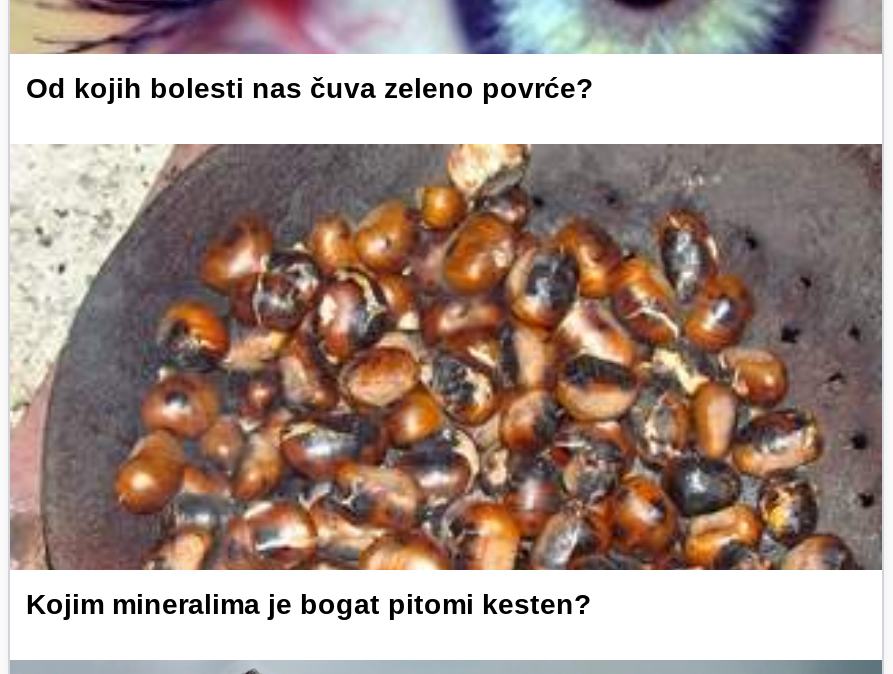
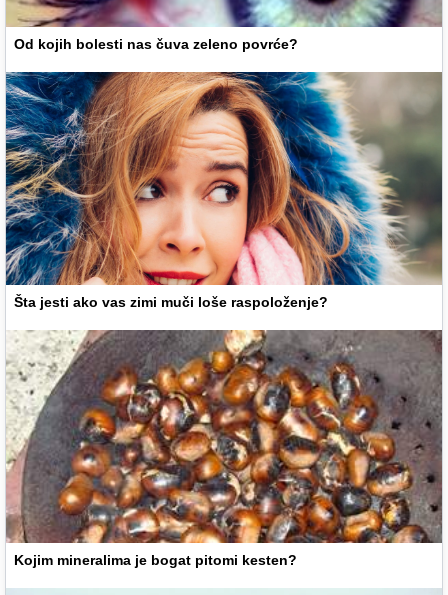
none -> [5,71,441,310] [image] | Šta jesti ako vas zimi muči loše raspoloženje?

